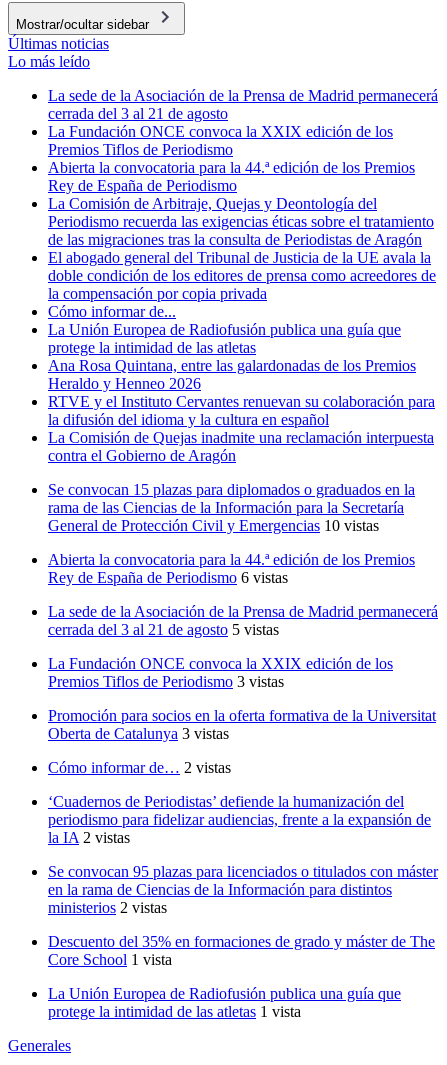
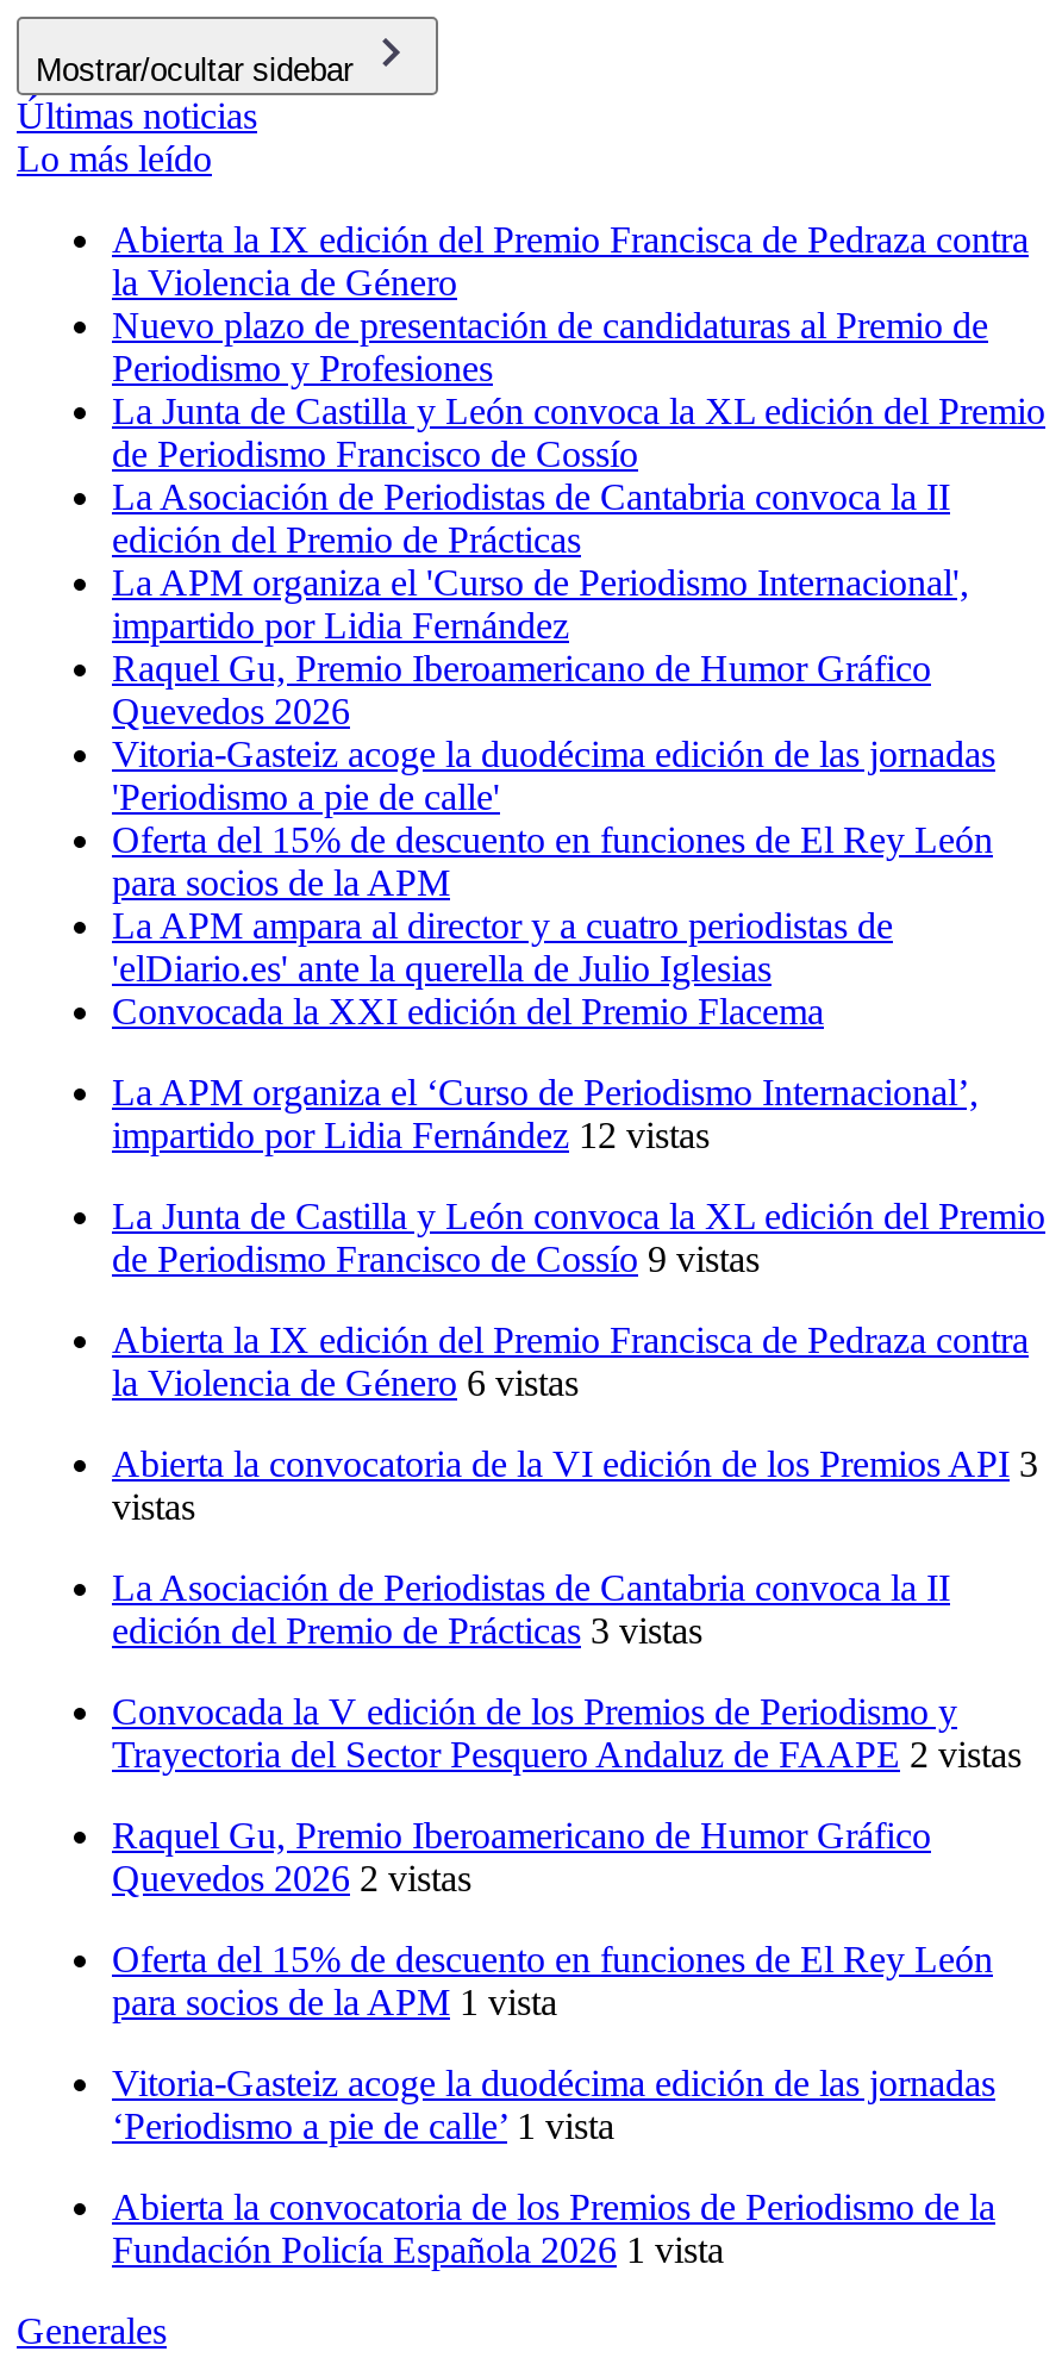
[48,87,438,464] La sede de la Asociación de la Prensa de Madrid permanecerá | cerrada del 3 al 21 de agosto | La Fundación ONCE convoca la XXIX edición de los | Premios Tiflos de Periodismo | Abierta la convocatoria para la 44.ª edición de los Premios | Rey de España de Periodismo | La Comisión de Arbitraje, Quejas y Deontología del | Periodismo recuerda las exigencias éticas sobre el tratamiento | de las migraciones tras la consulta de Periodistas de Aragón | El abogado general del Tribunal de Justicia de la UE avala la | doble condición de los editores de prensa como acreedores de | la compensación por copia privada | Cómo informar de... | La Unión Europea de Radiofusión publica una guía que | protege la intimidad de las atletas | Ana Rosa Quintana, entre las galardonadas de los Premios | Heraldo y Henneo 2026 | RTVE y el Instituto Cervantes renuevan su colaboración para | la difusión del idioma y la cultura en español | La Comisión de Quejas inadmite una reclamación interpuesta | contra el Gobierno de Aragón -> [112,219,1045,1031] Abierta la IX edición del Premio Francisca de Pedraza contra | la Violencia de Género | Nuevo plazo de presentación de candidaturas al Premio de | Periodismo y Profesiones | La Junta de Castilla y León convoca la XL edición del Premio | de Periodismo Francisco de Cossío | La Asociación de Periodistas de Cantabria convoca la II | edición del Premio de Prácticas | La APM organiza el 'Curso de Periodismo Internacional', | impartido por Lidia Fernández | Raquel Gu, Premio Iberoamericano de Humor Gráfico | Quevedos 2026 | Vitoria-Gasteiz acoge la duodécima edición de las jornadas | 'Periodismo a pie de calle' | Oferta del 15% de descuento en funciones de El Rey León | para socios de la APM | La APM ampara al director y a cuatro periodistas de | 'elDiario.es' ante la querella de Julio Iglesias | Convocada la XXI edición del Premio Flacema
[48,481,415,534] Se convocan 15 plazas para diplomados o graduados en la | rama de las Ciencias de la Información para la Secretaría | General de Protección Civil y Emergencias 10 vistas -> [112,1072,979,1155] La APM organiza el ‘Curso de Periodismo Internacional’, | impartido por Lidia Fernández 12 vistas
[48,551,415,586] Abierta la convocatoria para la 44.ª edición de los Premios | Rey de España de Periodismo 6 vistas -> [112,1196,1045,1279] La Junta de Castilla y León convoca la XL edición del Premio | de Periodismo Francisco de Cossío 9 vistas
[48,603,438,638] La sede de la Asociación de la Prensa de Madrid permanecerá | cerrada del 3 al 21 de agosto 5 vistas -> [112,1320,1029,1403] Abierta la IX edición del Premio Francisca de Pedraza contra | la Violencia de Género 6 vistas
[48,655,393,690] La Fundación ONCE convoca la XXIX edición de los | Premios Tiflos de Periodismo 3 vistas -> [112,1443,1038,1527] Abierta la convocatoria de la VI edición de los Premios API 3 | vistas
[48,707,436,742] Promoción para socios en la oferta formativa de la Universitat | Oberta de Catalunya 3 vistas -> [112,1567,950,1651] La Asociación de Periodistas de Cantabria convoca la II | edición del Premio de Prácticas 3 vistas
[48,759,231,776] Cómo informar de… 2 vistas -> [112,1691,1022,1774] Convocada la V edición de los Premios de Periodismo y | Trayectoria del Sector Pesquero Andaluz de FAAPE 2 vistas
[48,793,431,846] ‘Cuadernos de Periodistas’ defiende la humanización del | periodismo para fidelizar audiencias, frente a la expansión de | la IA 2 vistas -> [112,1815,931,1898] Raquel Gu, Premio Iberoamericano de Humor Gráfico | Quevedos 2026 2 vistas
[48,863,438,916] Se convocan 95 plazas para licenciados o titulados con máster | en la rama de Ciencias de la Información para distintos | ministerios 2 vistas -> [112,1939,993,2022] Oferta del 15% de descuento en funciones de El Rey León | para socios de la APM 1 vista
[48,933,435,968] Descuento del 35% en formaciones de grado y máster de The | Core School 1 vista -> [112,2063,995,2146] Vitoria-Gasteiz acoge la duodécima edición de las jornadas | ‘Periodismo a pie de calle’ 1 vista
[48,985,401,1020] La Unión Europea de Radiofusión publica una guía que | protege la intimidad de las atletas 1 vista -> [112,2187,995,2270] Abierta la convocatoria de los Premios de Periodismo de la | Fundación Policía Española 2026 1 vista

